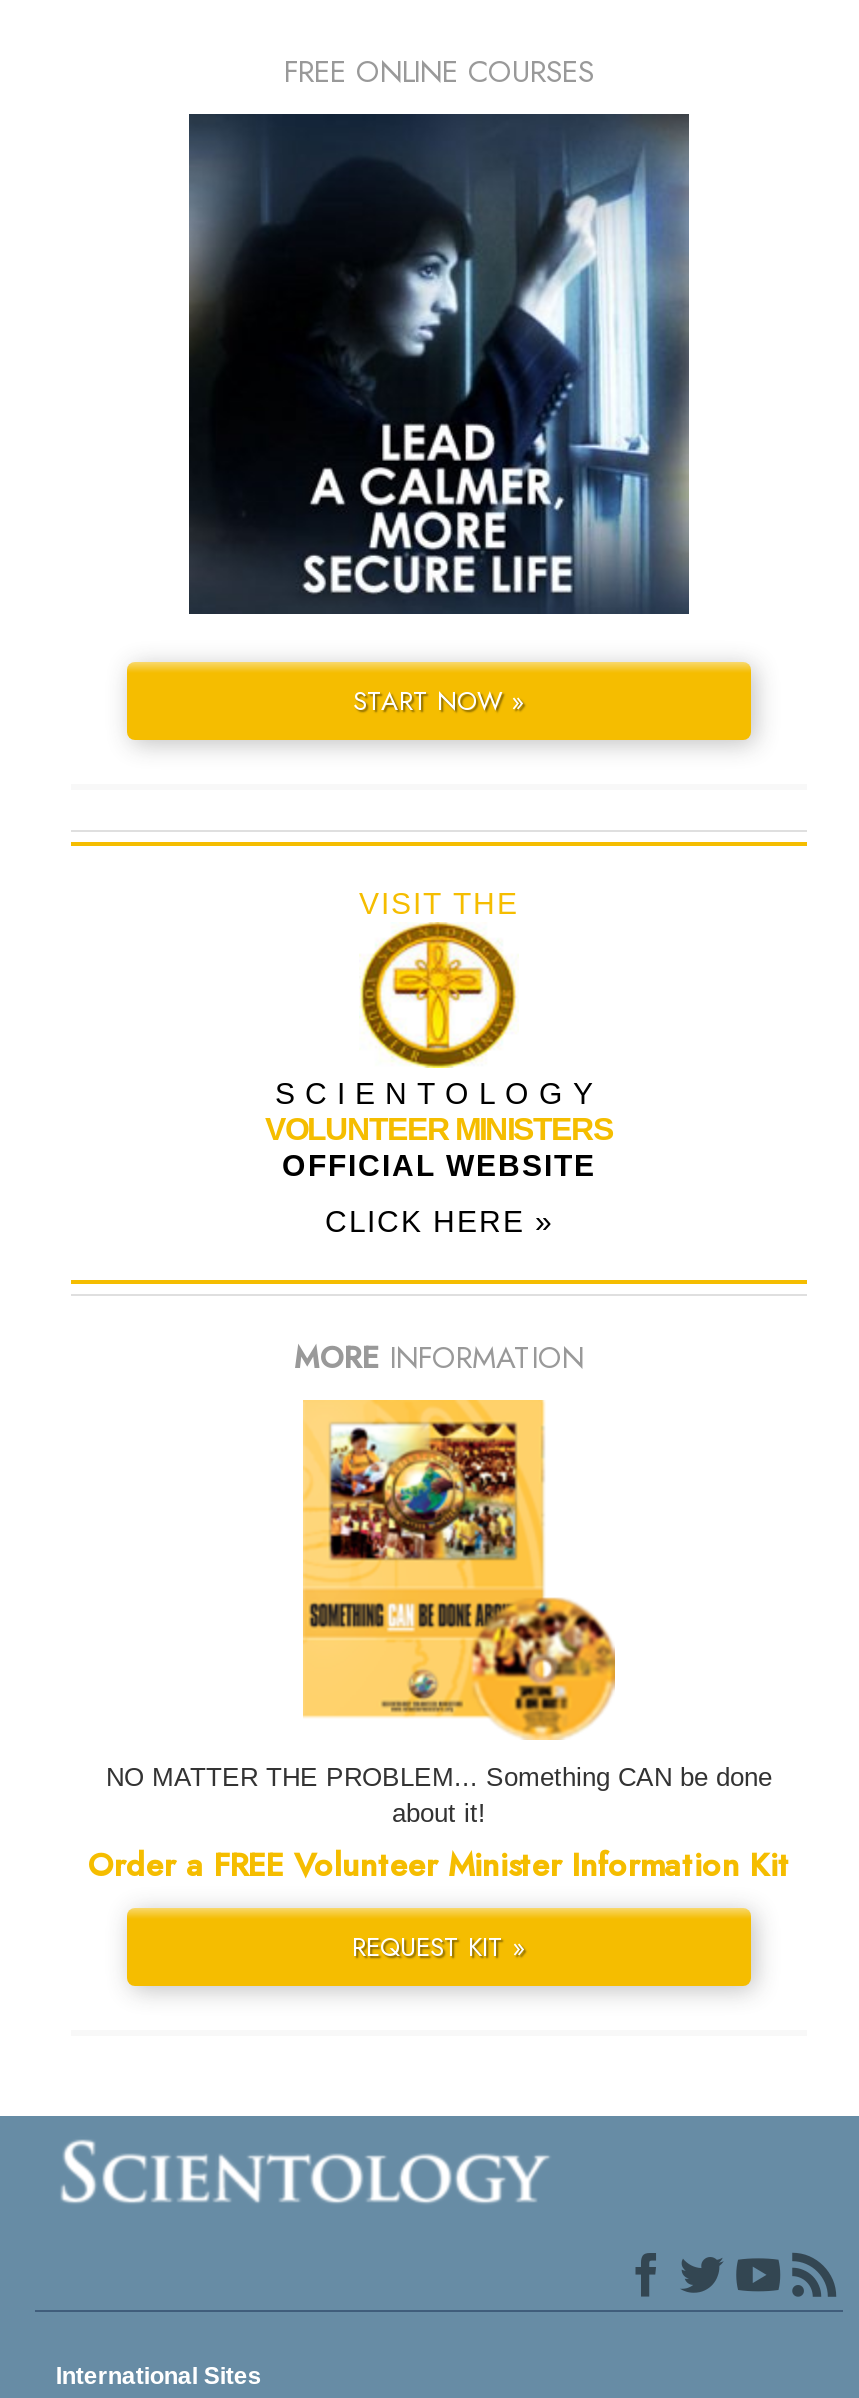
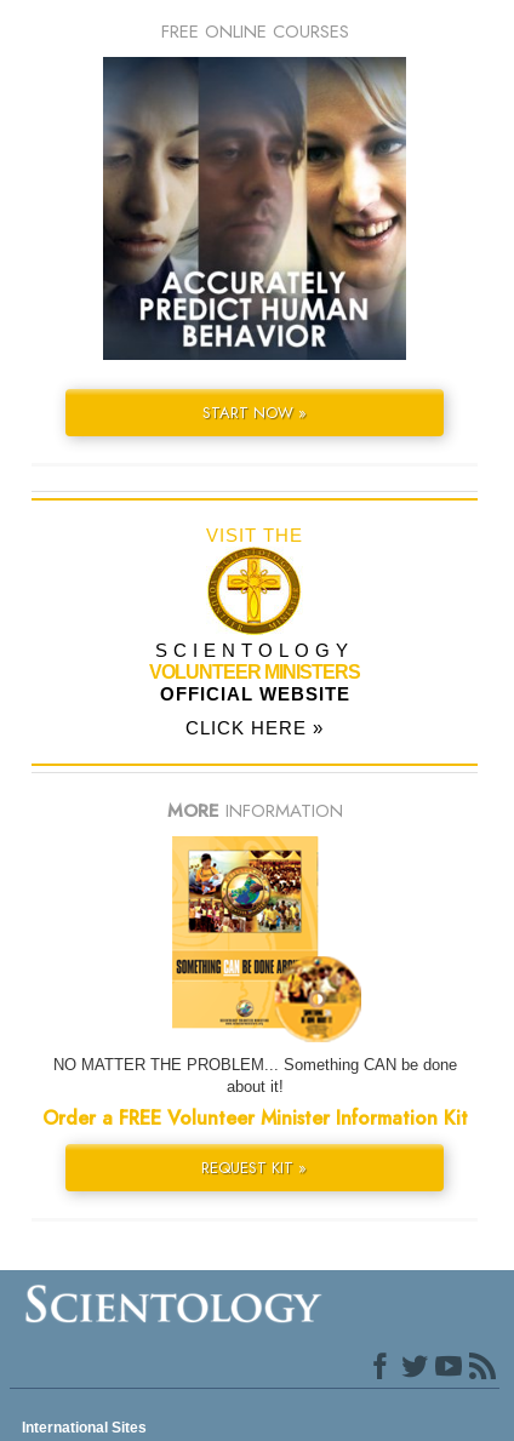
[189,122,691,600] [image] -> [103,61,407,350] [image]

